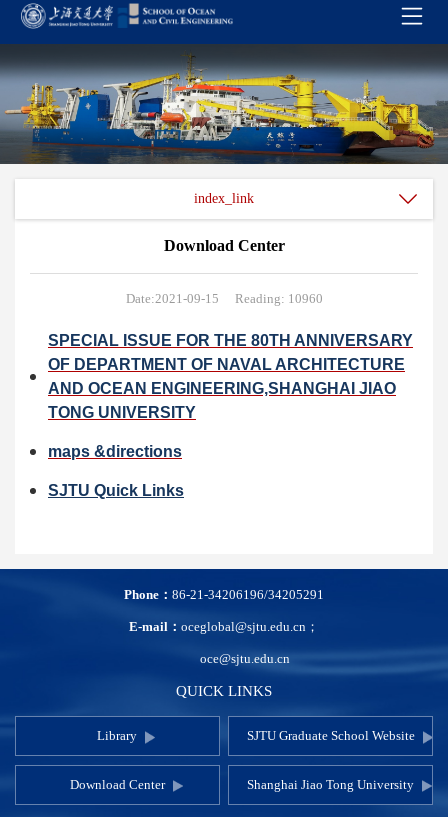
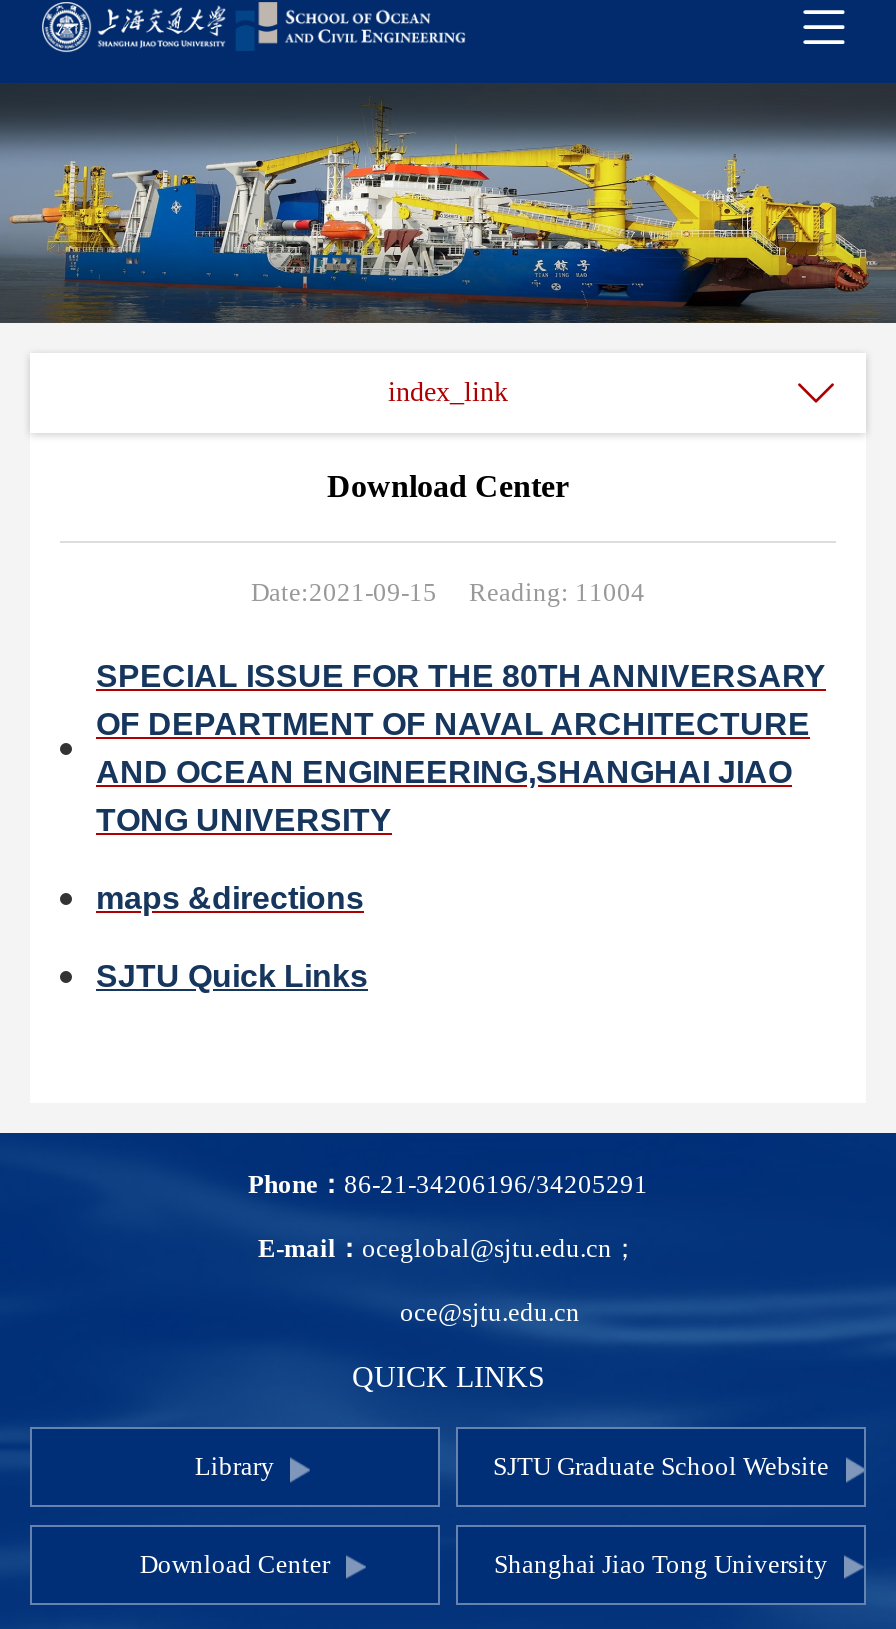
[125,291,322,306] Date:2021-09-15 Reading: 10960 -> [251,577,645,607] Date:2021-09-15 Reading: 11004

